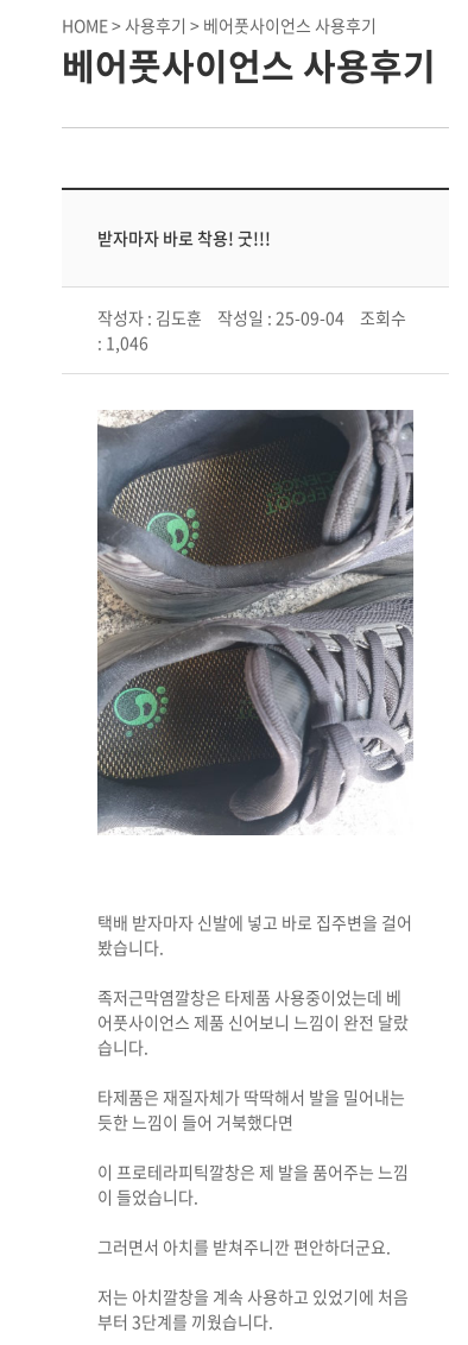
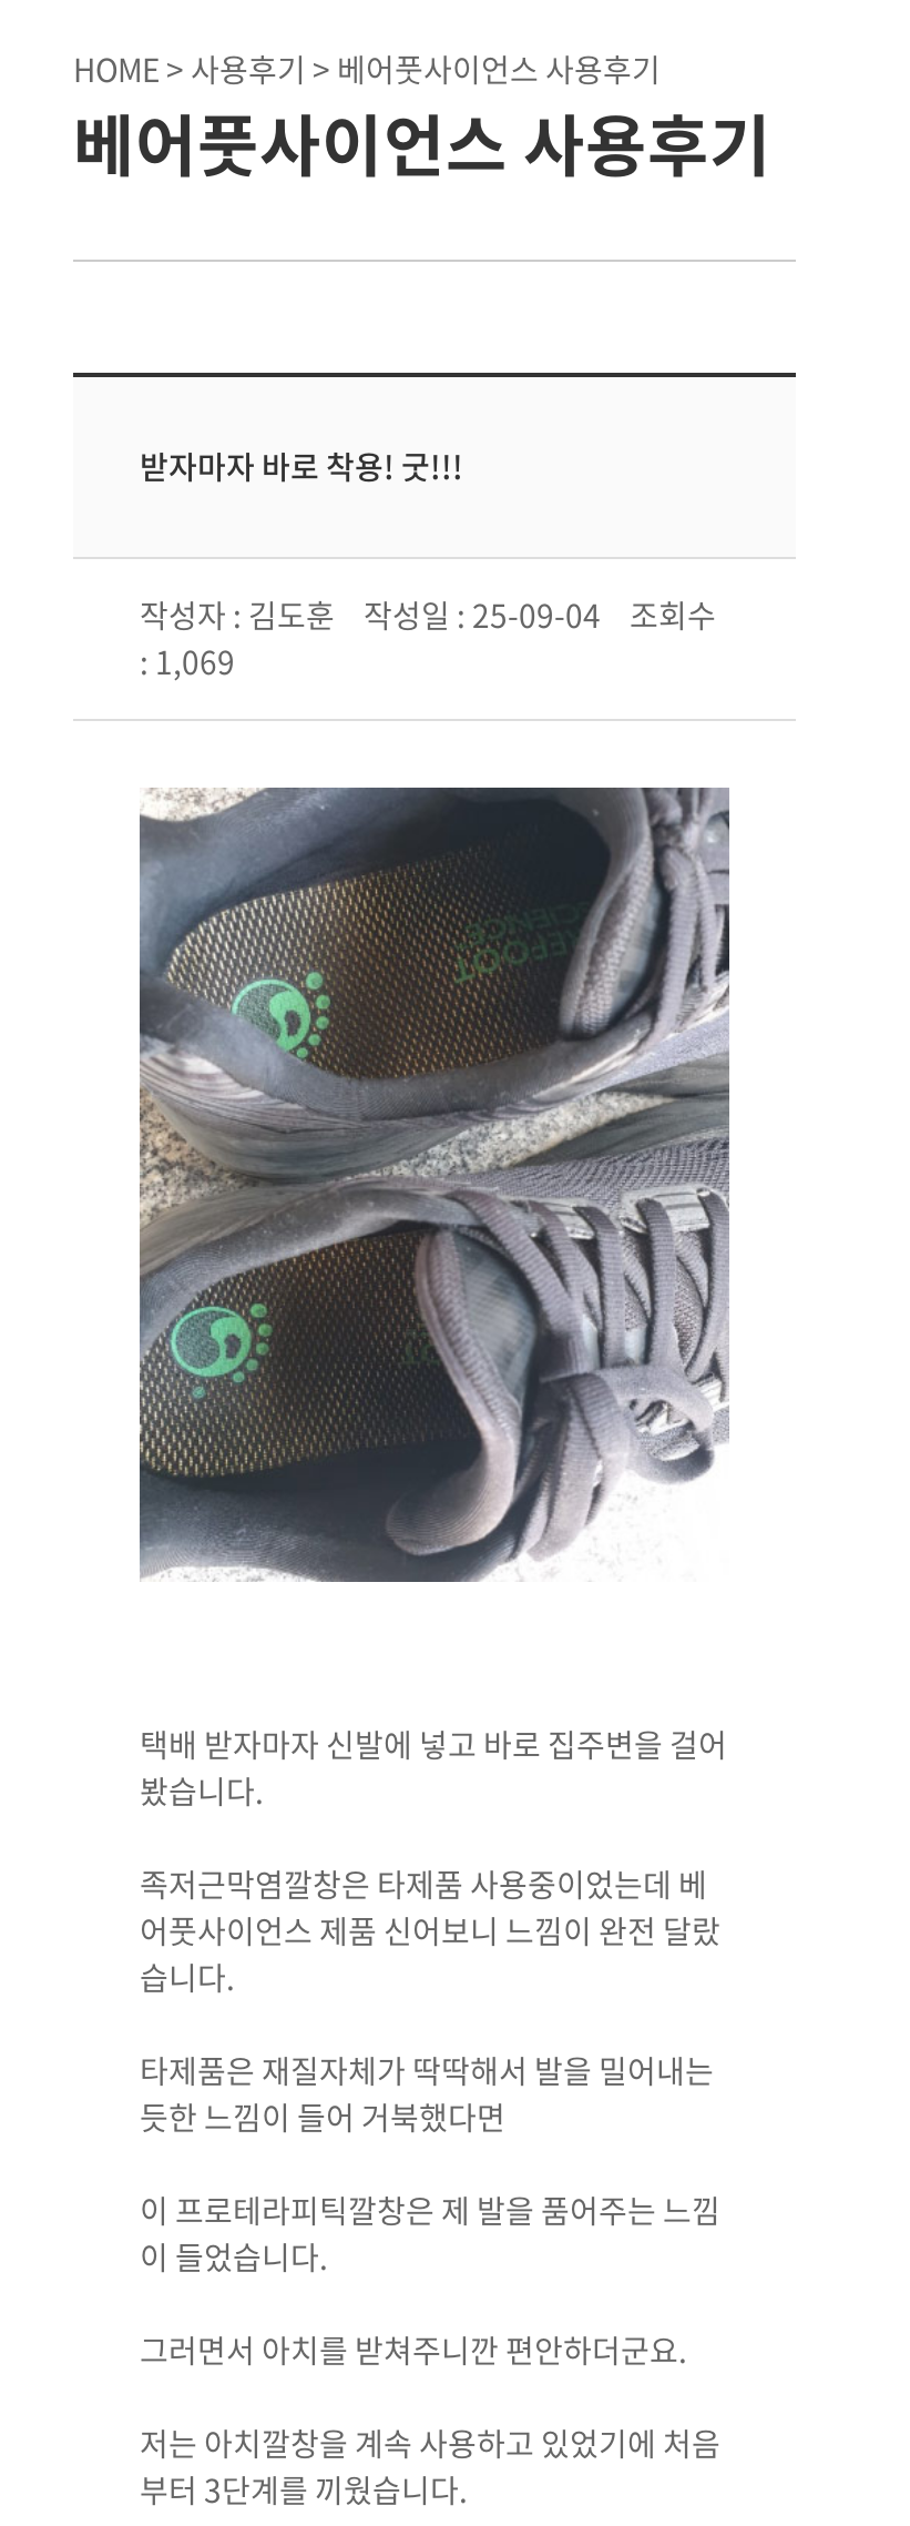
[97,330,148,354] : 1,046 -> [140,639,235,684] : 1,069

